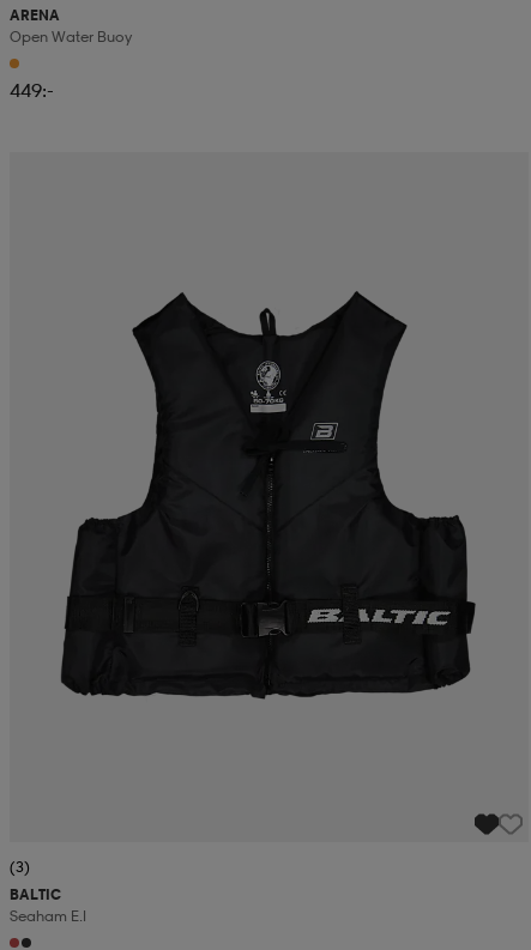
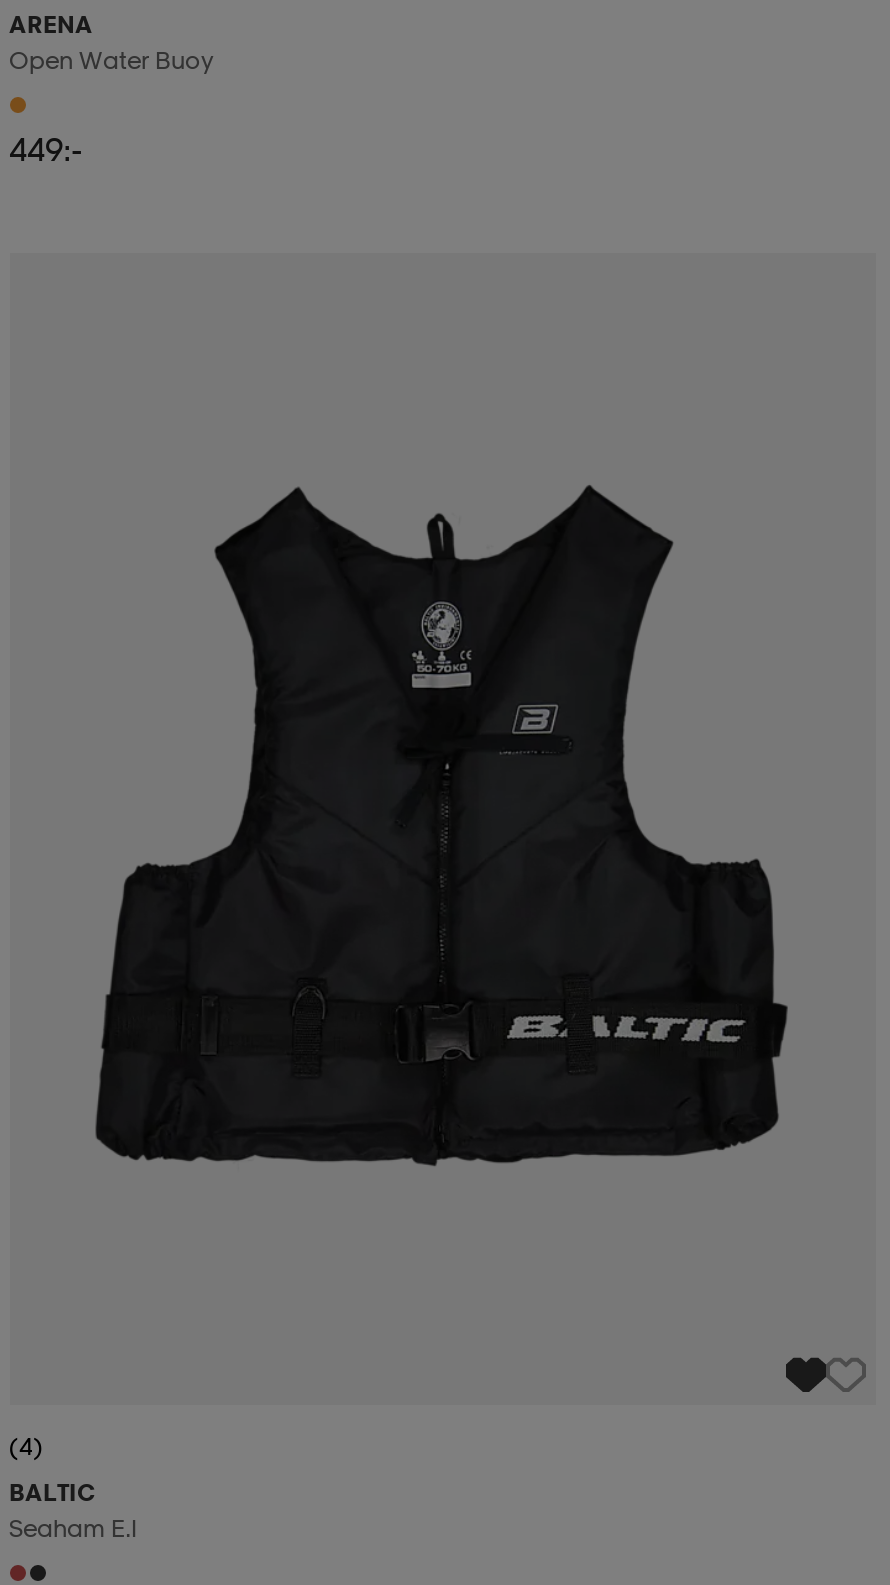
[9,857,29,875] (3) -> [9,1430,43,1460] (4)

